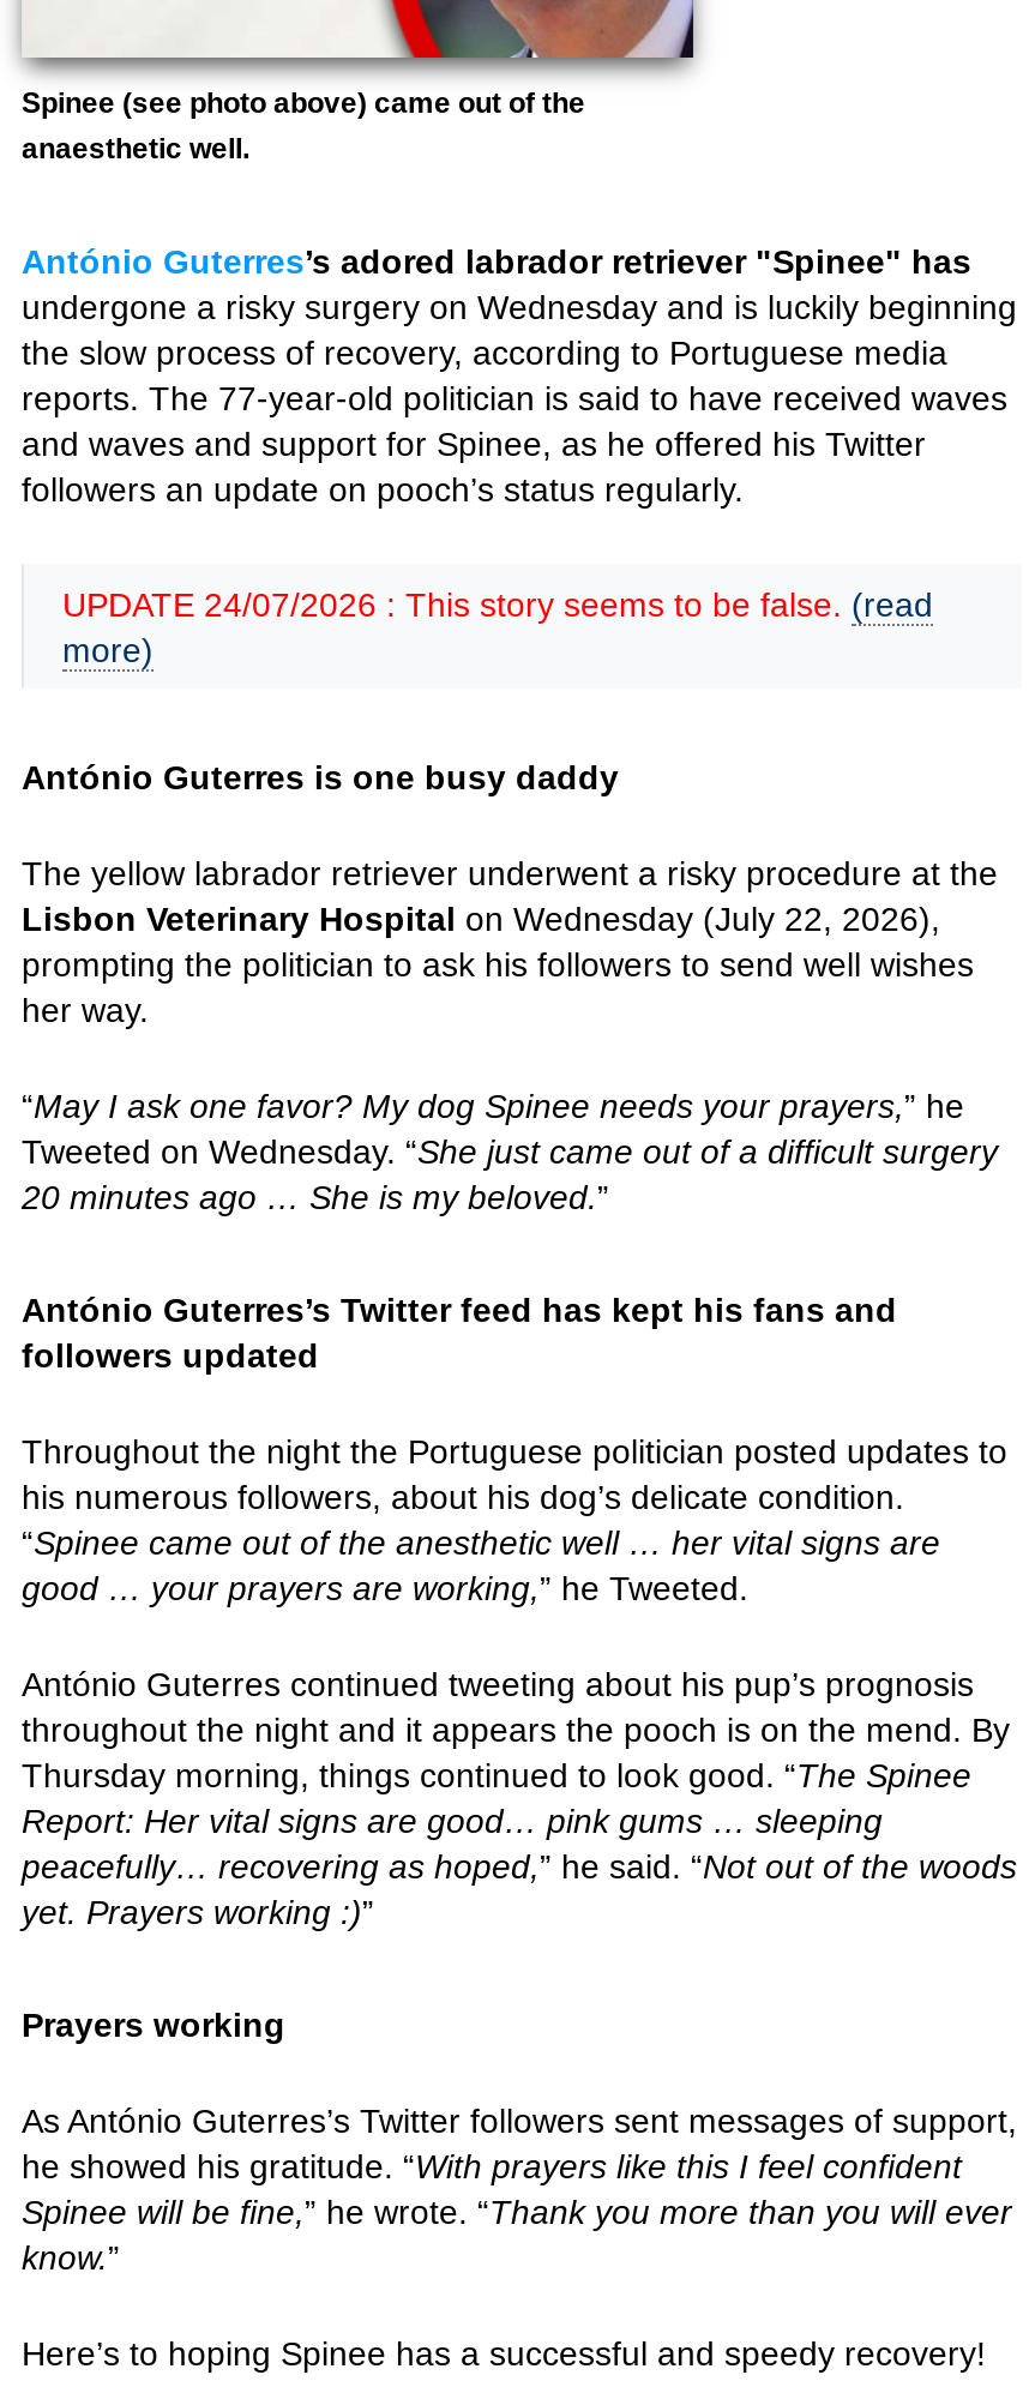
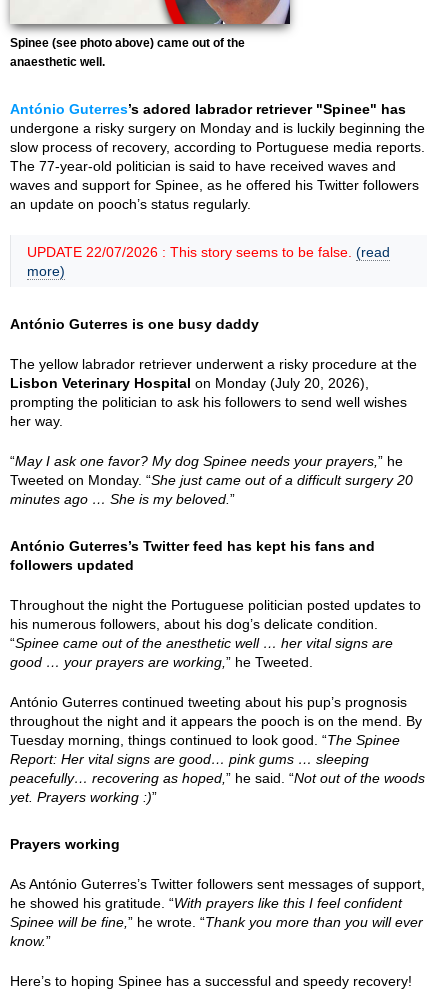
[22,288,1017,509] undergone a risky surgery on Wednesday and is luckily beginning | the slow process of recovery, according to Portuguese media | reports. The 77-year-old politician is said to have received waves | and waves and support for Spinee, as he offered his Twitter | followers an update on pooch’s status regularly. -> [10,120,425,212] undergone a risky surgery on Monday and is luckily beginning the | slow process of recovery, according to Portuguese media reports. | The 77-year-old politician is said to have received waves and | waves and support for Spinee, as he offered his Twitter followers | an update on pooch’s status regularly.
[62,585,933,624] UPDATE 24/07/2026 : This story seems to be false. (read -> [27,244,390,260] UPDATE 22/07/2026 : This story seems to be false. (read
[22,900,940,938] Lisbon Veterinary Hospital on Wednesday (July 22, 2026), -> [10,375,369,391] Lisbon Veterinary Hospital on Monday (July 20, 2026),
[22,1132,998,1216] Tweeted on Wednesday. “She just came out of a difficult surgery | 20 minutes ago … She is my beloved.” -> [10,472,413,507] Tweeted on Monday. “She just came out of a difficult surgery 20 | minutes ago … She is my beloved.”
[22,1756,971,1794] Thursday morning, things continued to look good. “The Spinee -> [10,732,400,748] Tuesday morning, things continued to look good. “The Spinee

